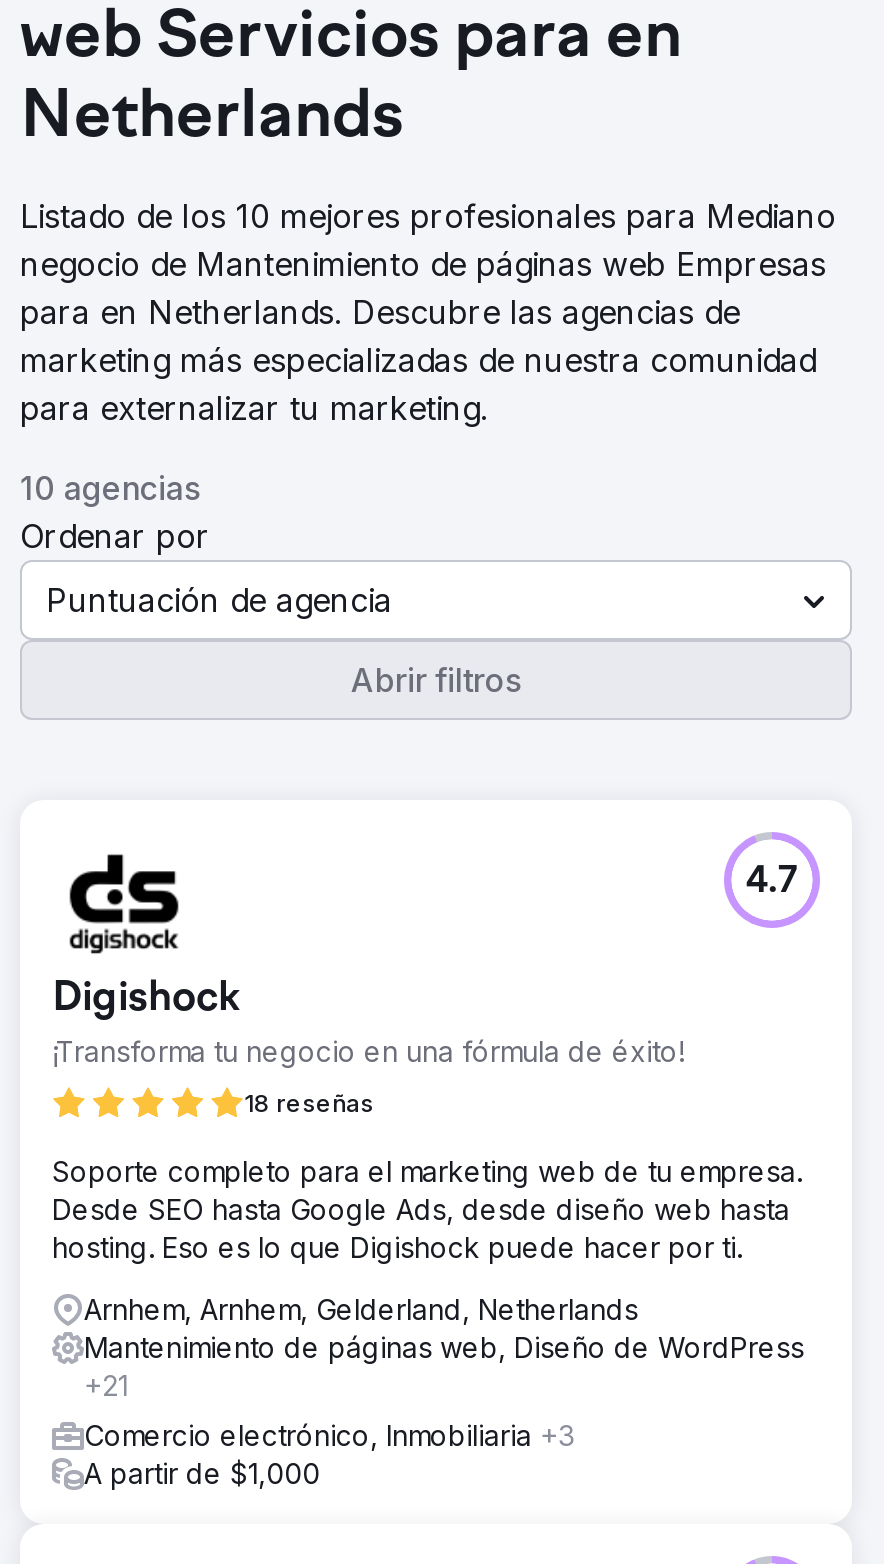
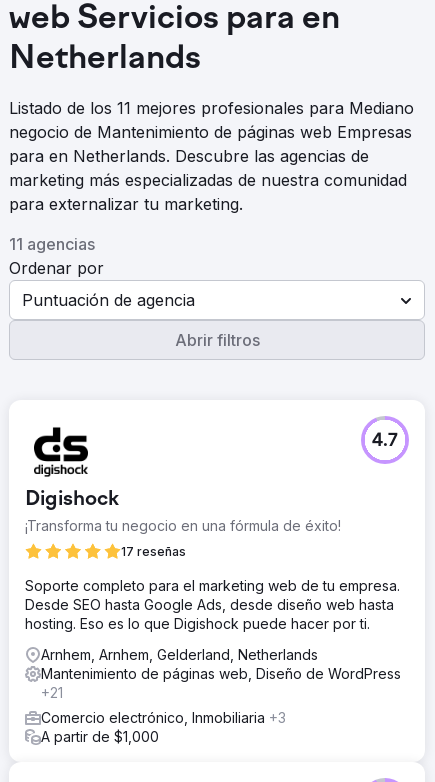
[20,196,836,236] Listado de los 10 mejores profesionales para Mediano -> [9,98,414,118] Listado de los 11 mejores profesionales para Mediano
[20,468,200,508] 10 agencias -> [9,234,95,254] 11 agencias
[244,1088,374,1118] 18 reseñas -> [121,544,186,559] 17 reseñas

